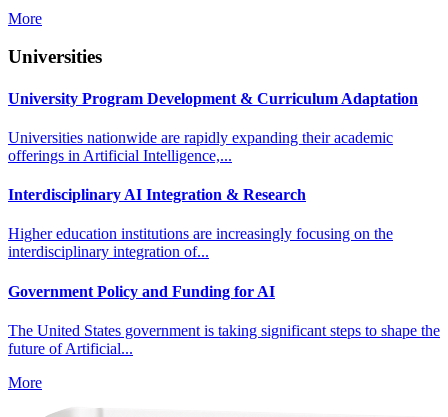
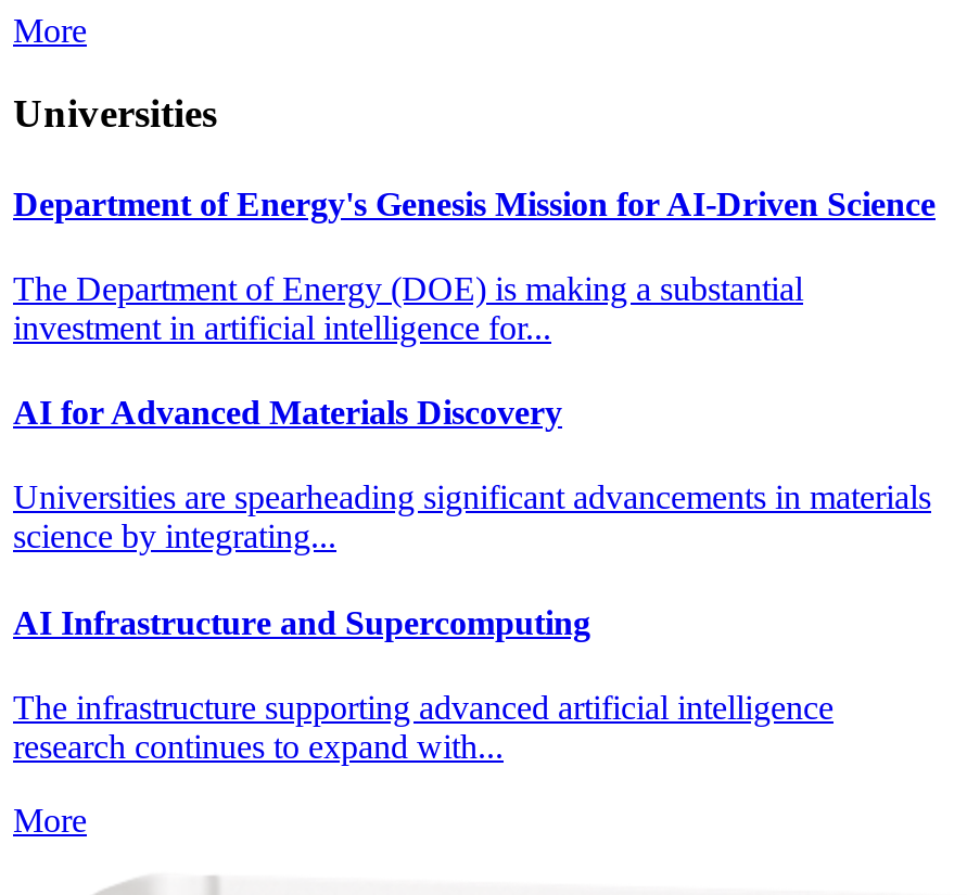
[8,89,418,106] University Program Development & Curriculum Adaptation -> [13,184,936,221] Department of Energy's Genesis Mission for AI-Driven Science
[8,129,393,164] Universities nationwide are rapidly expanding their academic | offerings in Artificial Intelligence,... -> [13,270,803,346] The Department of Energy (DOE) is making a substantial | investment in artificial intelligence for...
[8,186,306,203] Interdisciplinary AI Integration & Research -> [13,394,562,431] AI for Advanced Materials Discovery
[8,225,393,260] Higher education institutions are increasingly focusing on the | interdisciplinary integration of... -> [13,479,931,555] Universities are spearheading significant advancements in materials | science by integrating...
[8,283,275,300] Government Policy and Funding for AI -> [13,603,590,640] AI Infrastructure and Supercomputing
[8,322,440,357] The United States government is taking significant steps to shape the | future of Artificial... -> [13,689,834,765] The infrastructure supporting advanced artificial intelligence | research continues to expand with...

